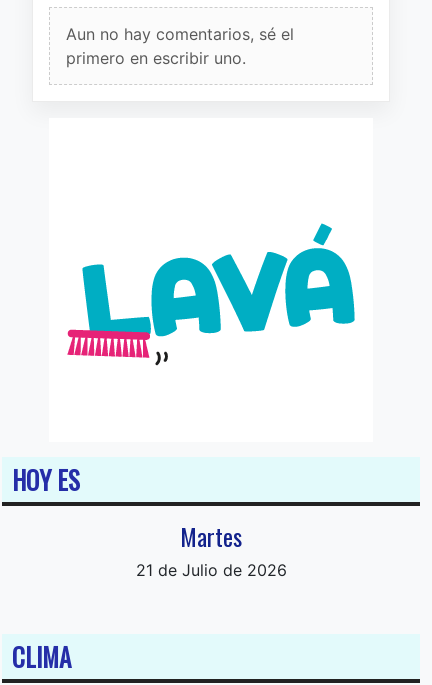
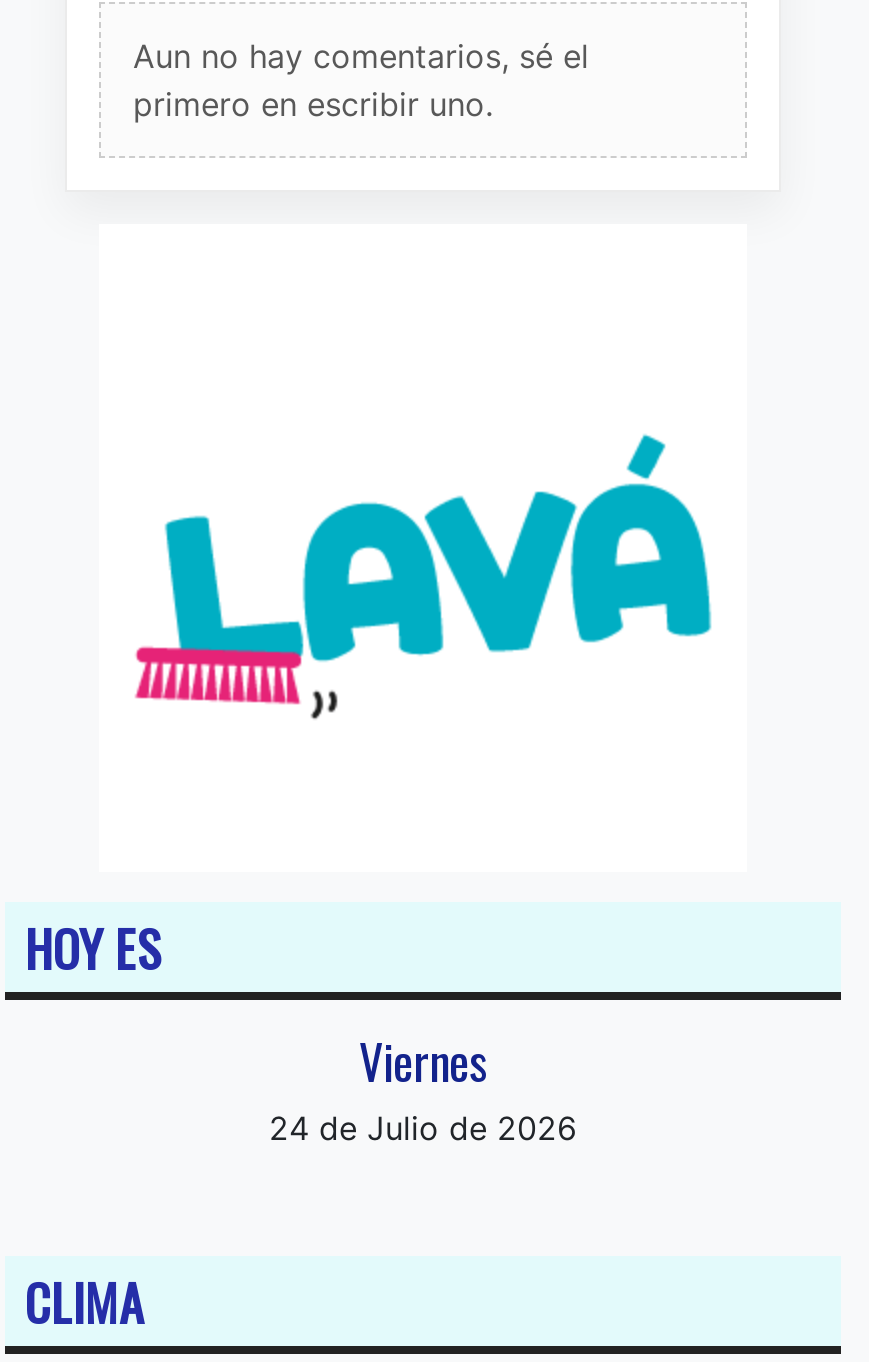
[135,518,286,580] Martes | 21 de Julio de 2026 -> [269,1024,577,1148] Viernes | 24 de Julio de 2026

